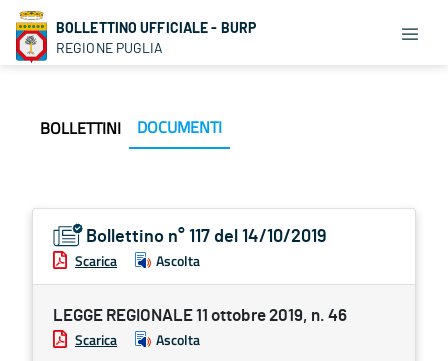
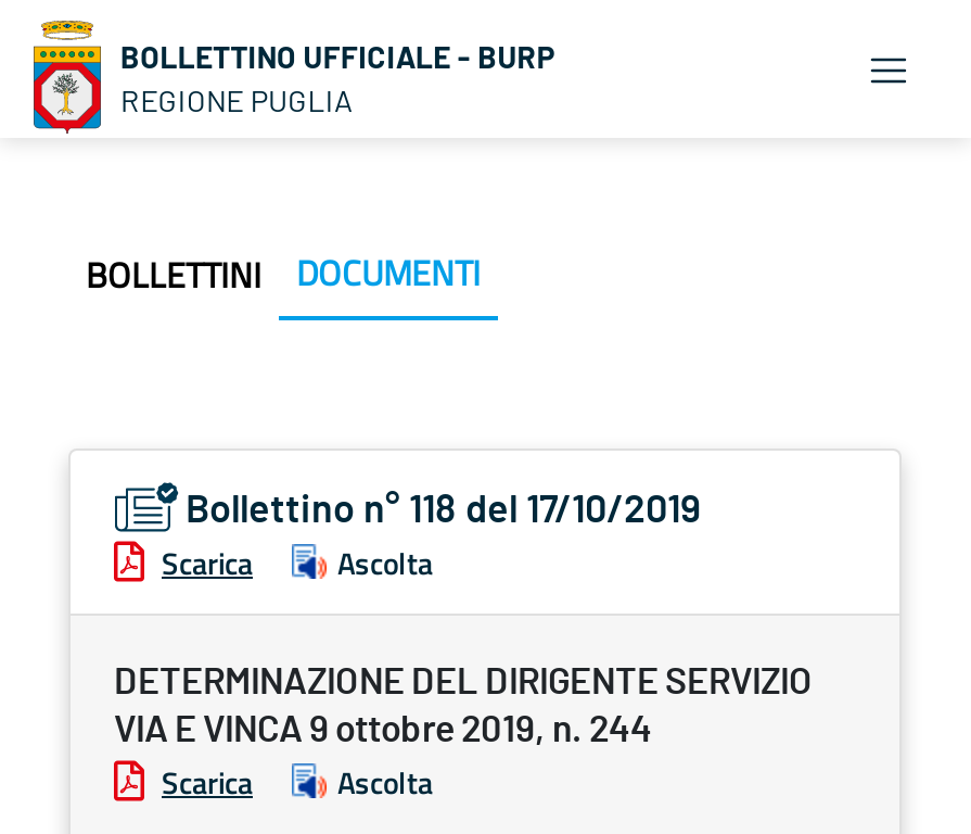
[86,228,326,246] Bollettino n° 117 del 14/10/2019 -> [186,492,700,531] Bollettino n° 118 del 17/10/2019
[53,307,347,324] LEGGE REGIONALE 11 ottobre 2019, n. 46 -> [114,664,813,748] DETERMINAZIONE DEL DIRIGENTE SERVIZIO | VIA E VINCA 9 ottobre 2019, n. 244

